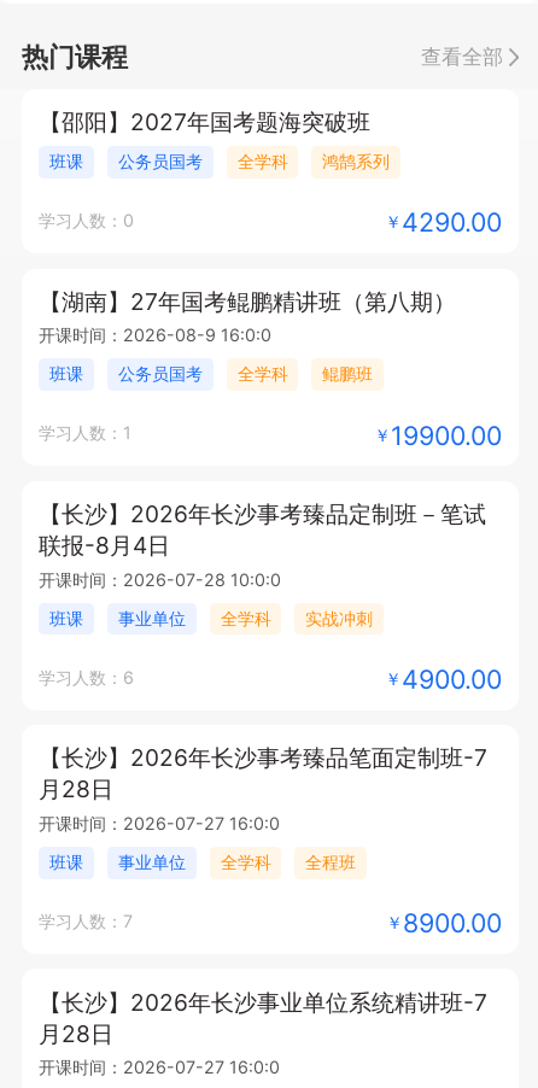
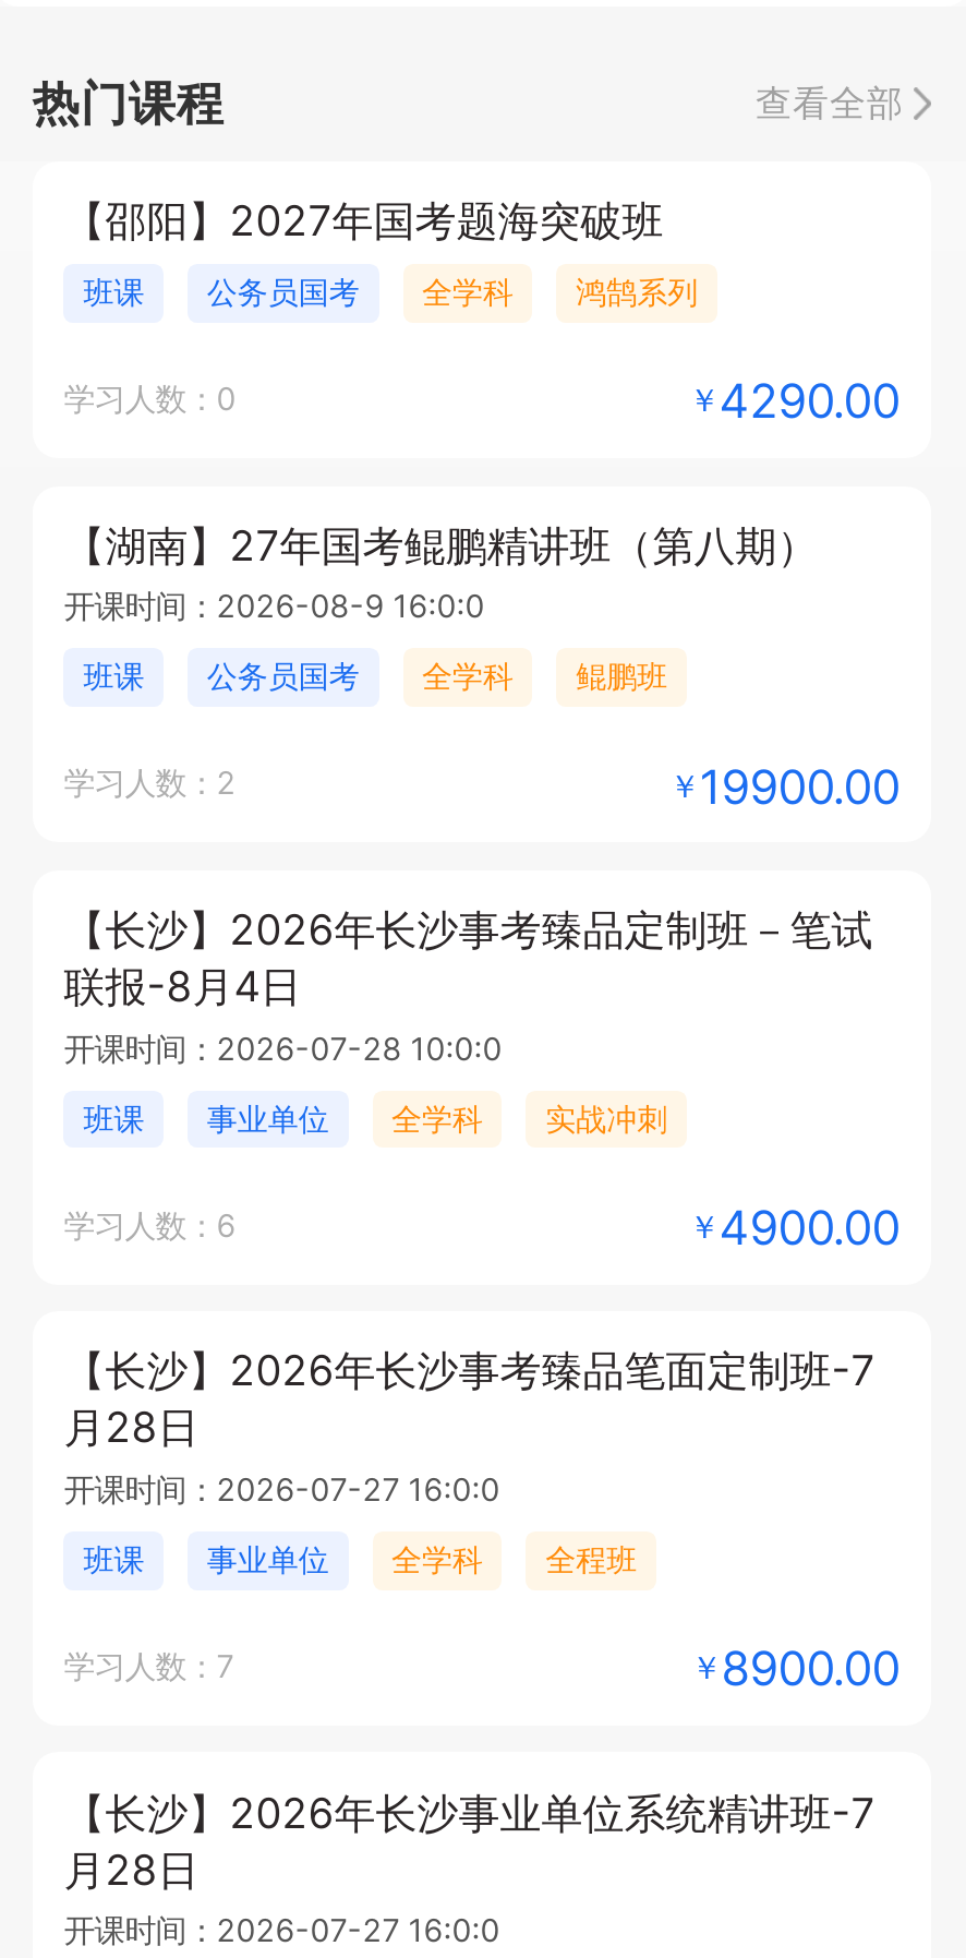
[39,423,132,443] 学习人数：1 -> [64,764,236,801] 学习人数：2

